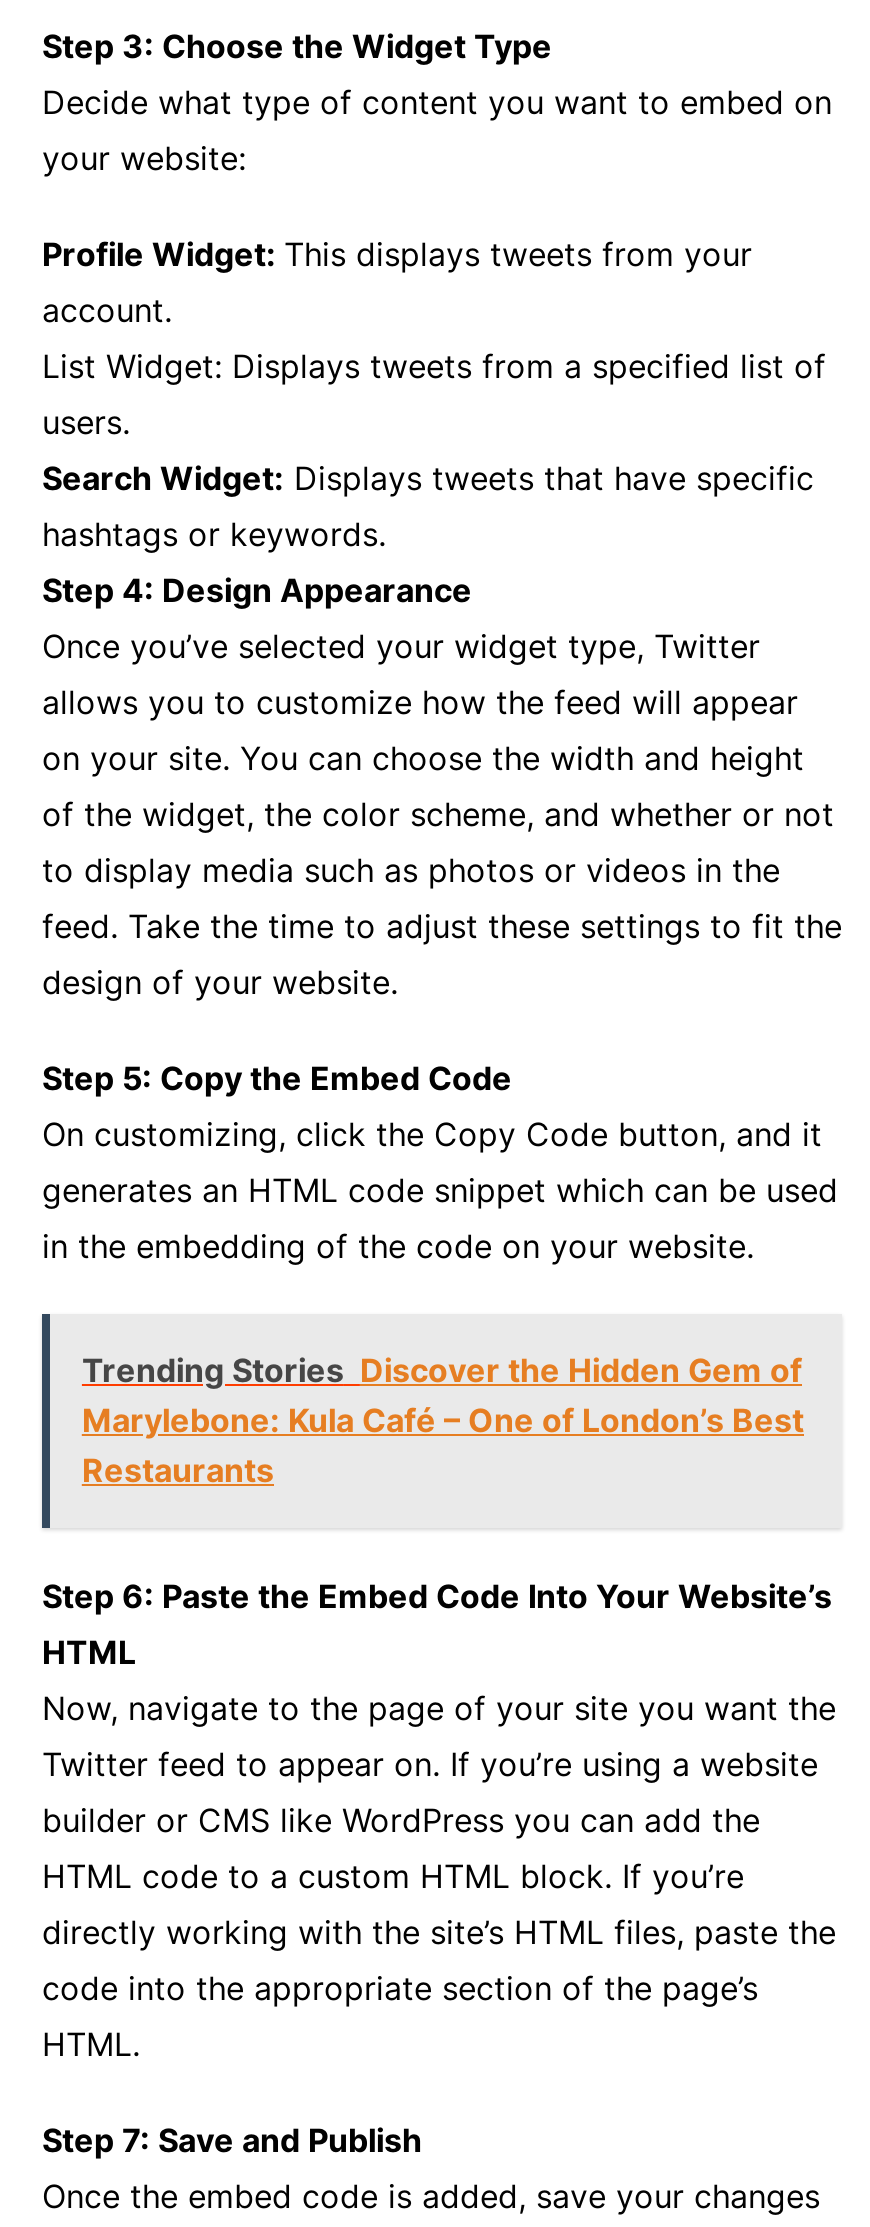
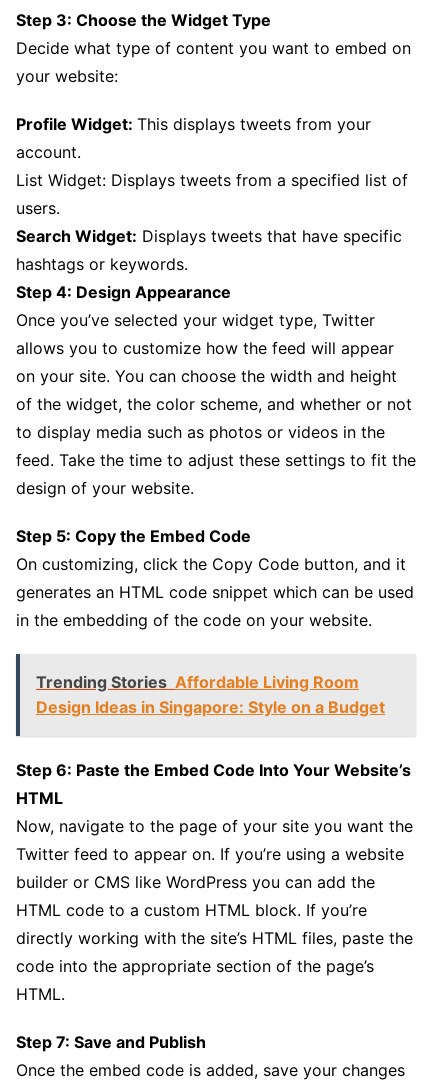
[82,1350,804,1490] Trending Stories Discover the Hidden Gem of | Marylebone: Kula Café – One of London’s Best | Restaurants -> [36,672,385,717] Trending Stories Affordable Living Room | Design Ideas in Singapore: Style on a Budget

